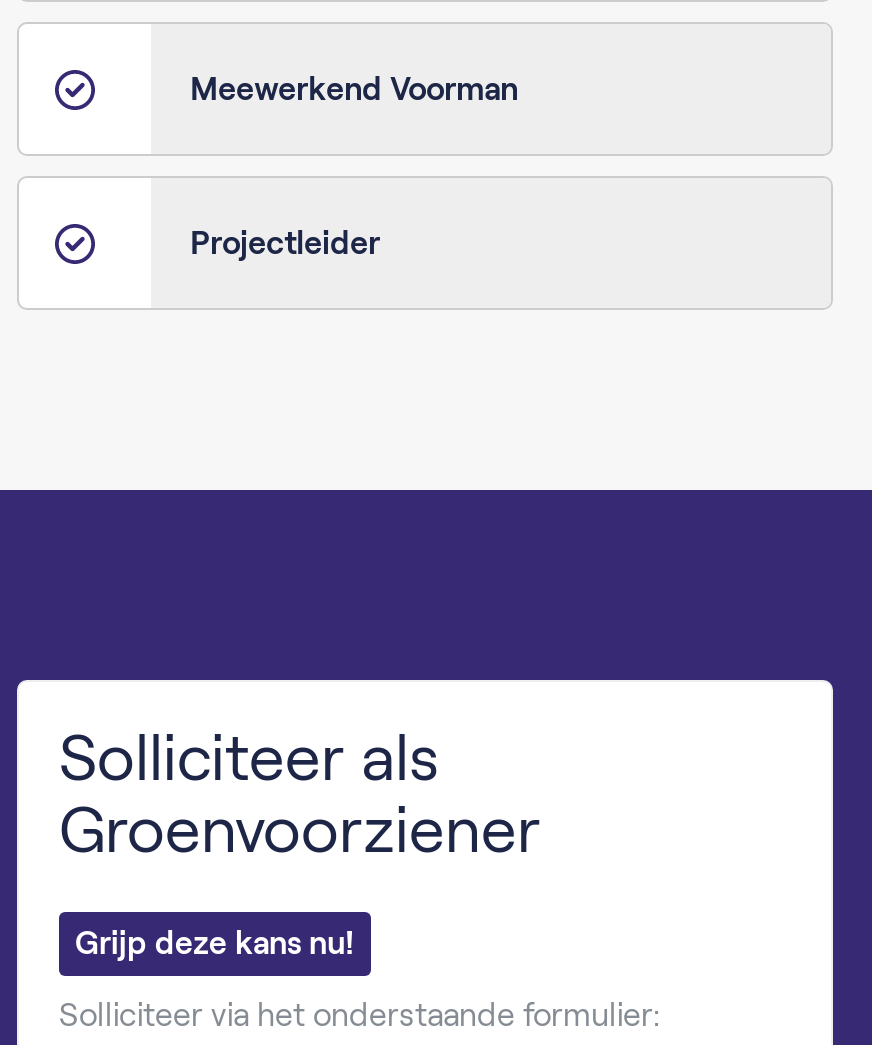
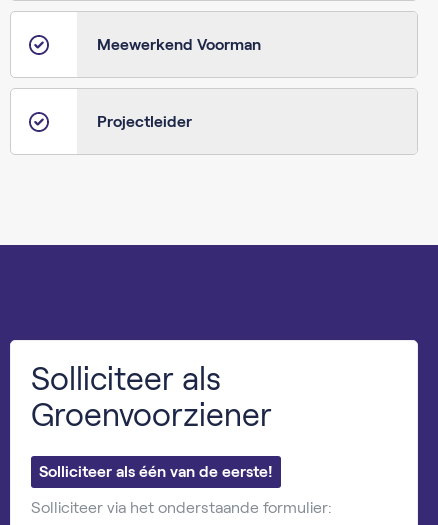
[75,926,355,960] Grijp deze kans nu! -> [39,463,273,480] Solliciteer als één van de eerste!

